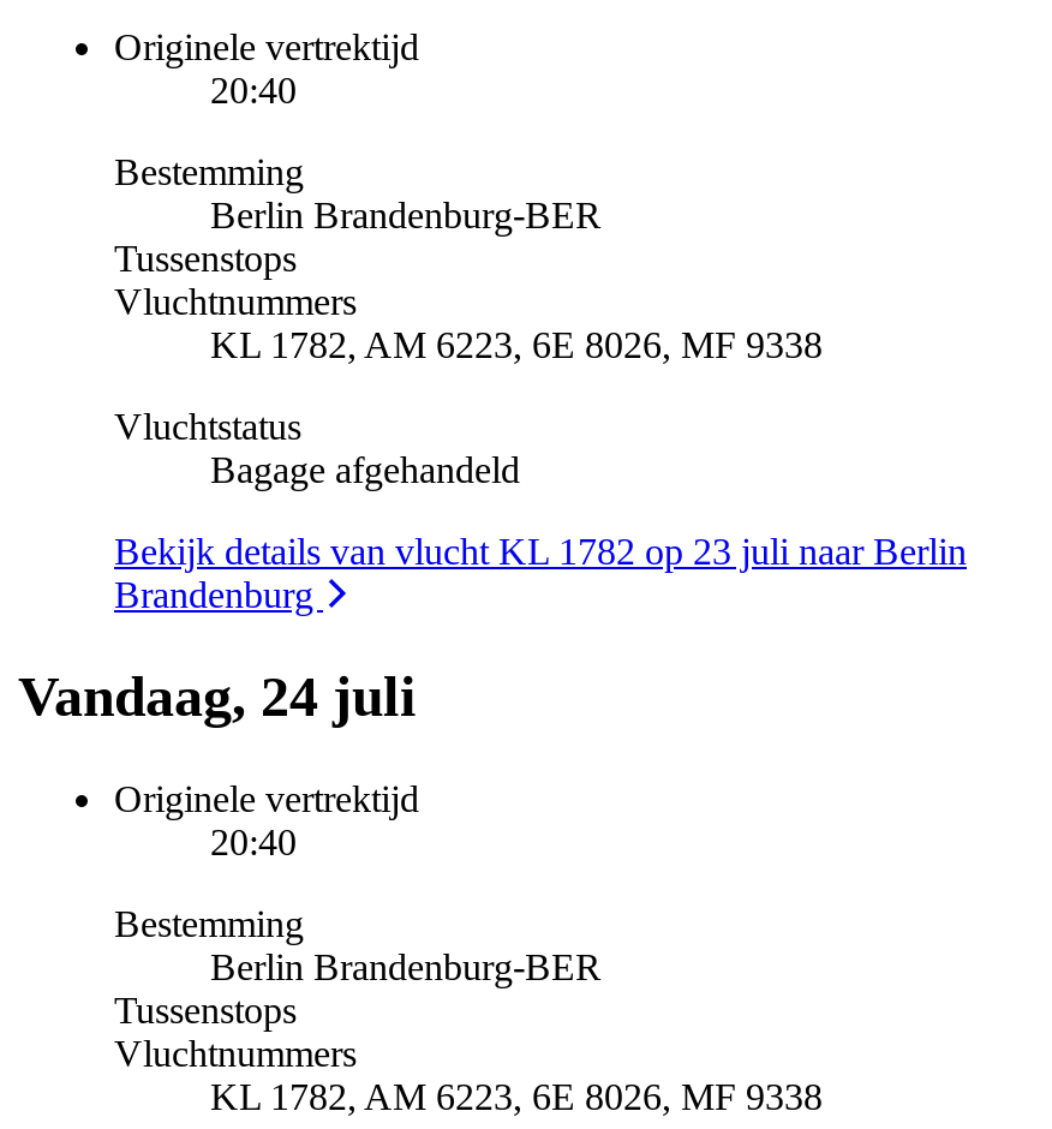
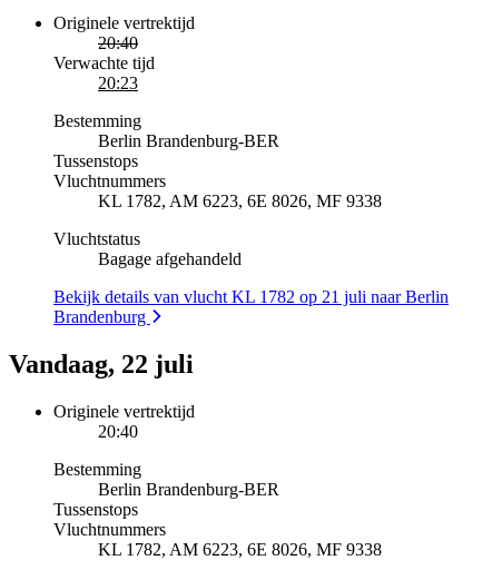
none -> [53,53,155,92] Verwachte tijd | 20:23
[114,530,967,571] Bekijk details van vlucht KL 1782 op 23 juli naar Berlin -> [53,287,449,306] Bekijk details van vlucht KL 1782 op 21 juli naar Berlin
[18,664,417,727] Vandaag, 24 juli -> [9,349,194,378] Vandaag, 22 juli

